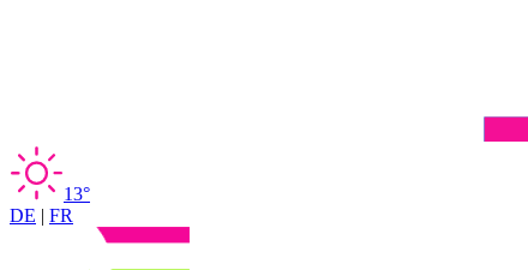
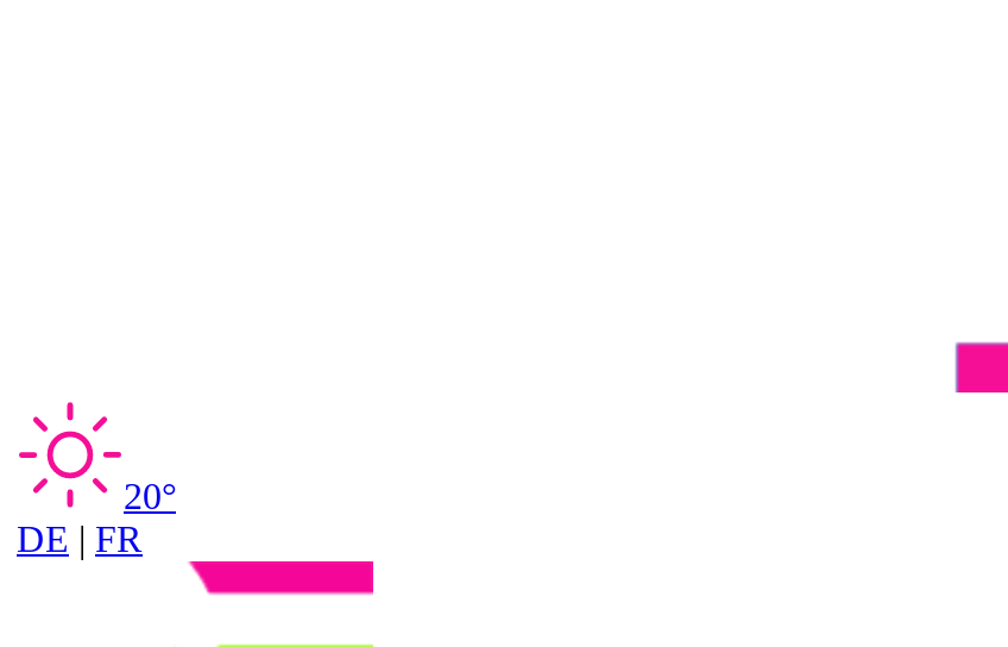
[64,184,90,204] 13° -> [124,476,176,516] 20°

